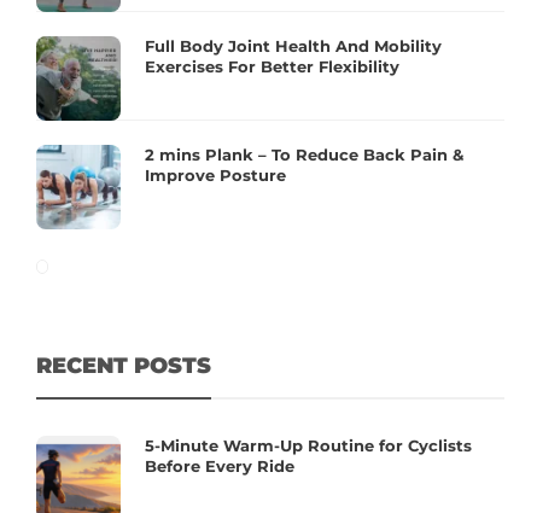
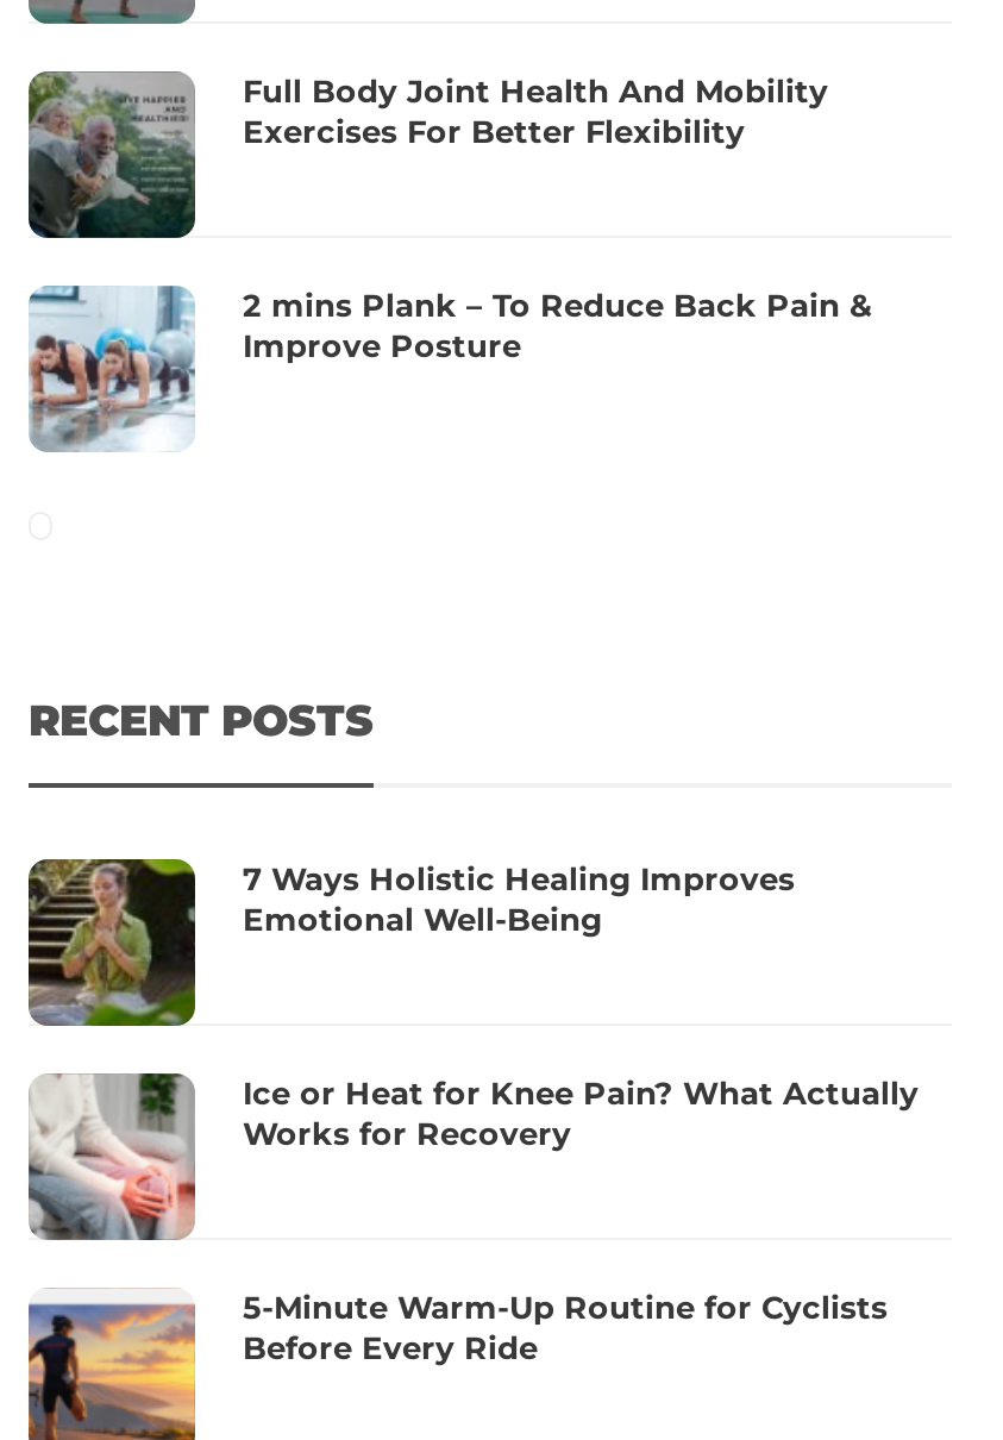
none -> [26,857,795,1028] [image] | 7 Ways Holistic Healing Improves | Emotional Well-Being
none -> [29,1071,919,1242] [image] | Ice or Heat for Knee Pain? What Actually | Works for Recovery

